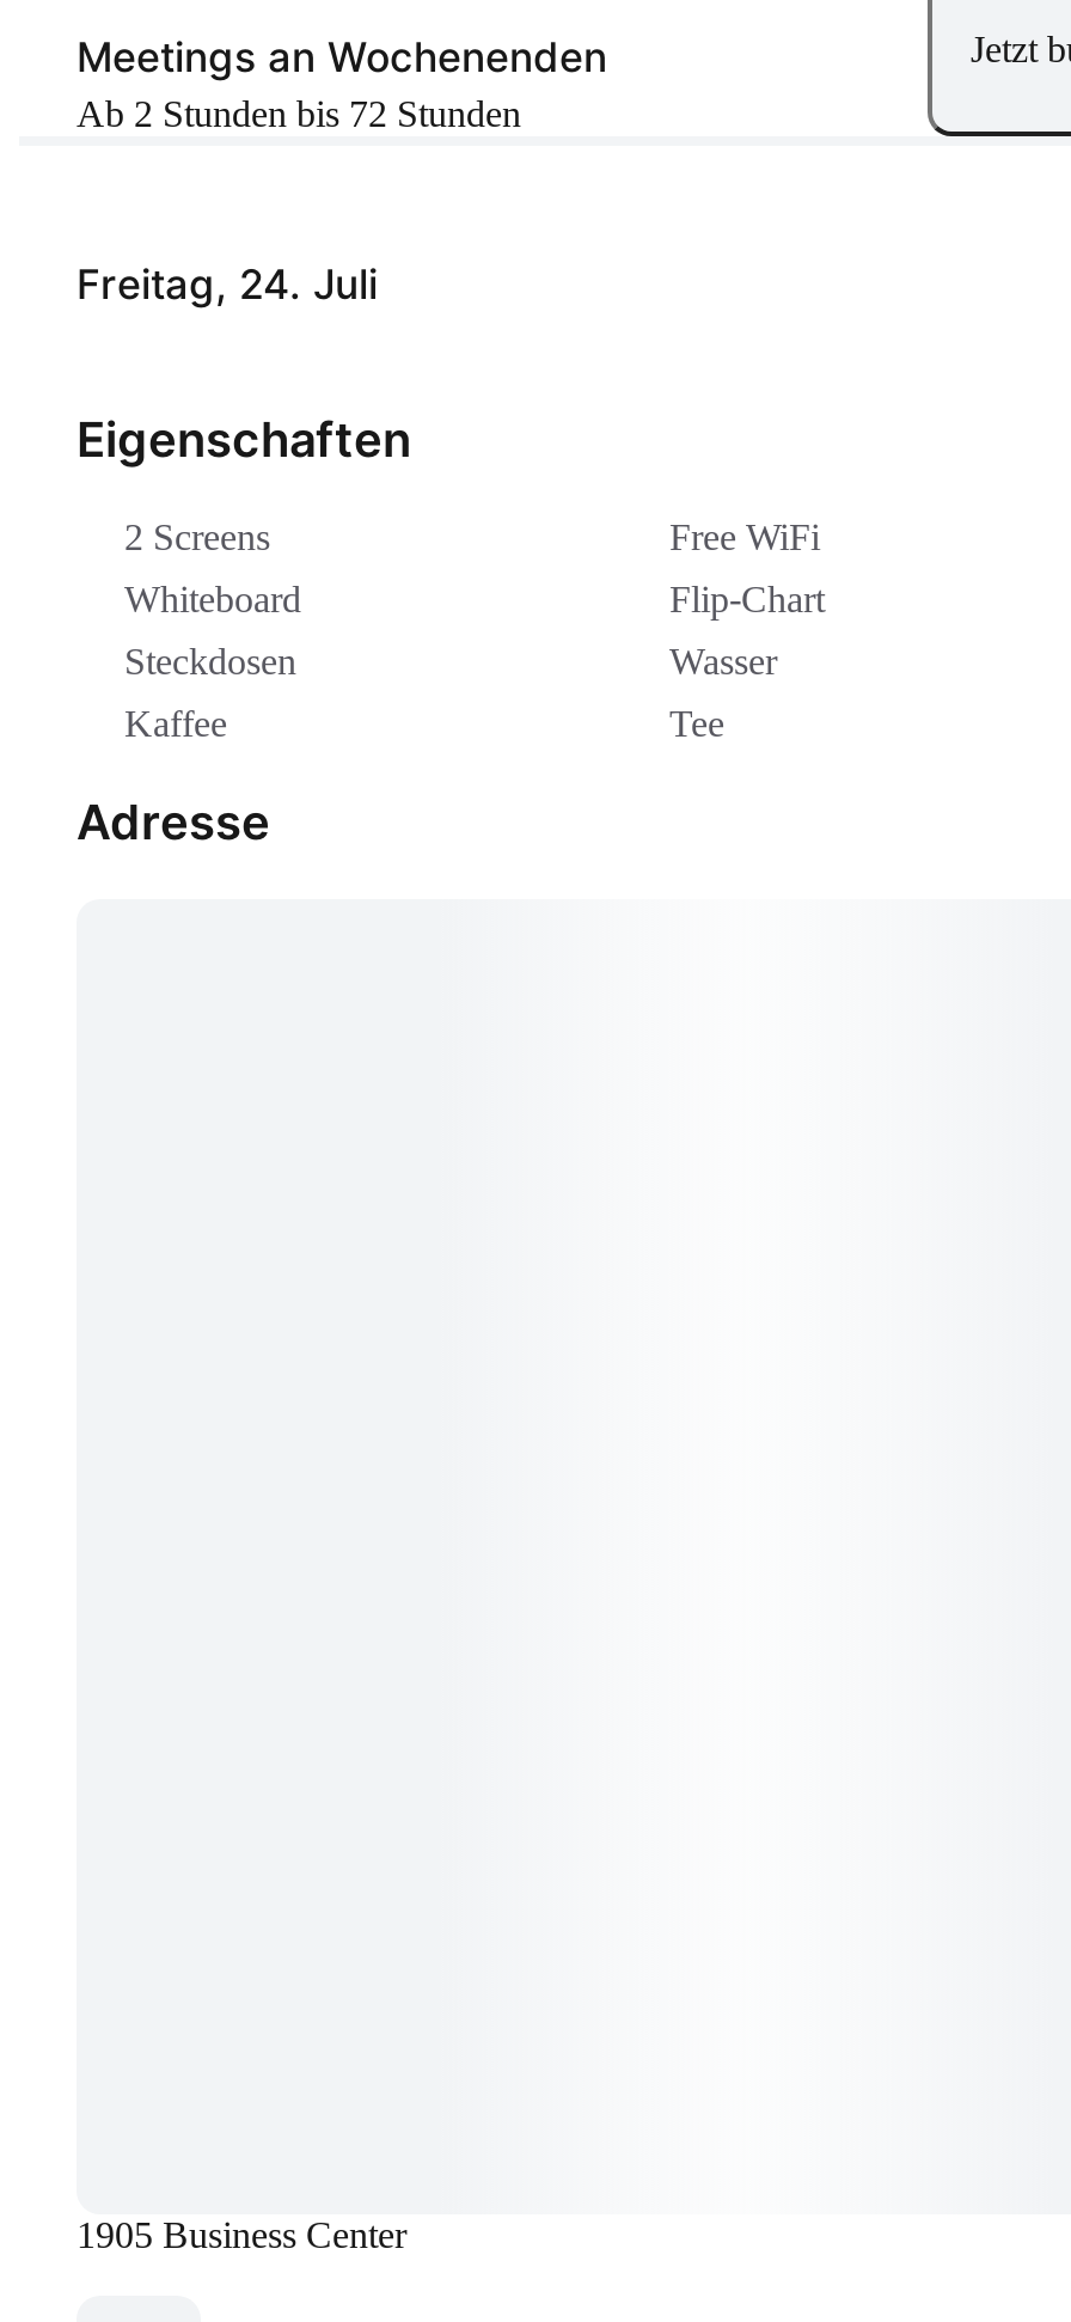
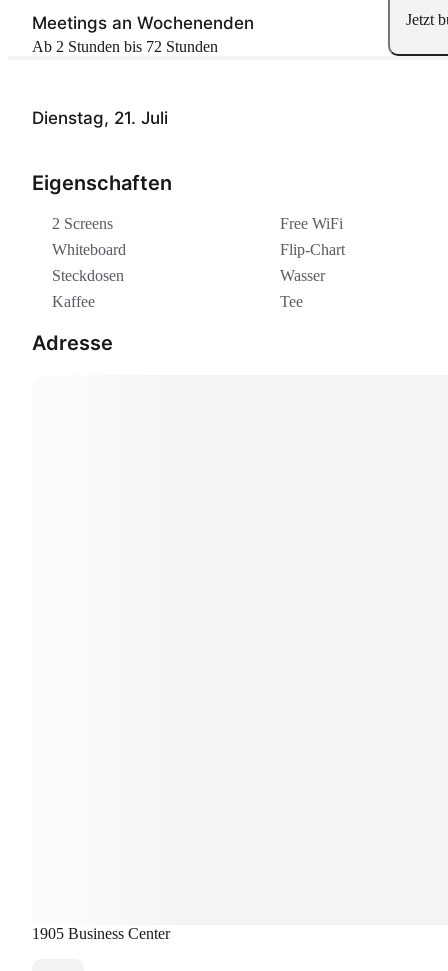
[76,259,378,307] Freitag, 24. Juli -> [32,107,168,127] Dienstag, 21. Juli

